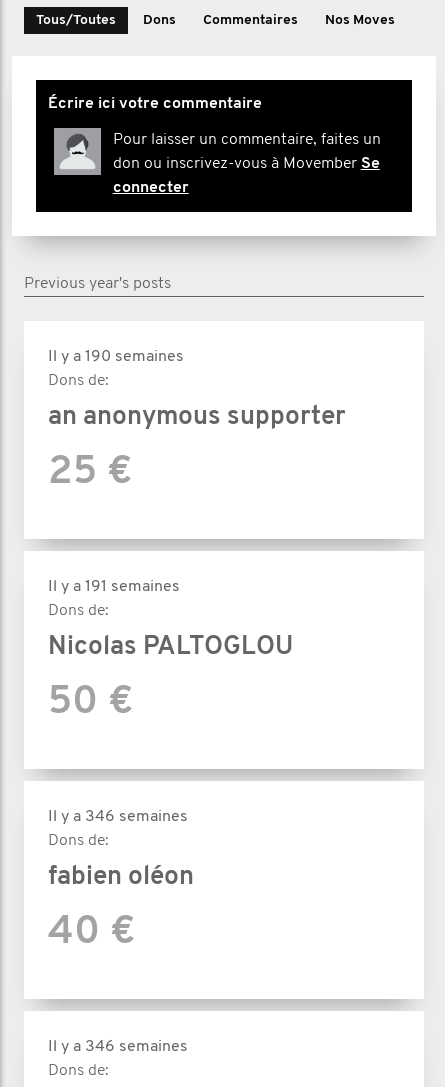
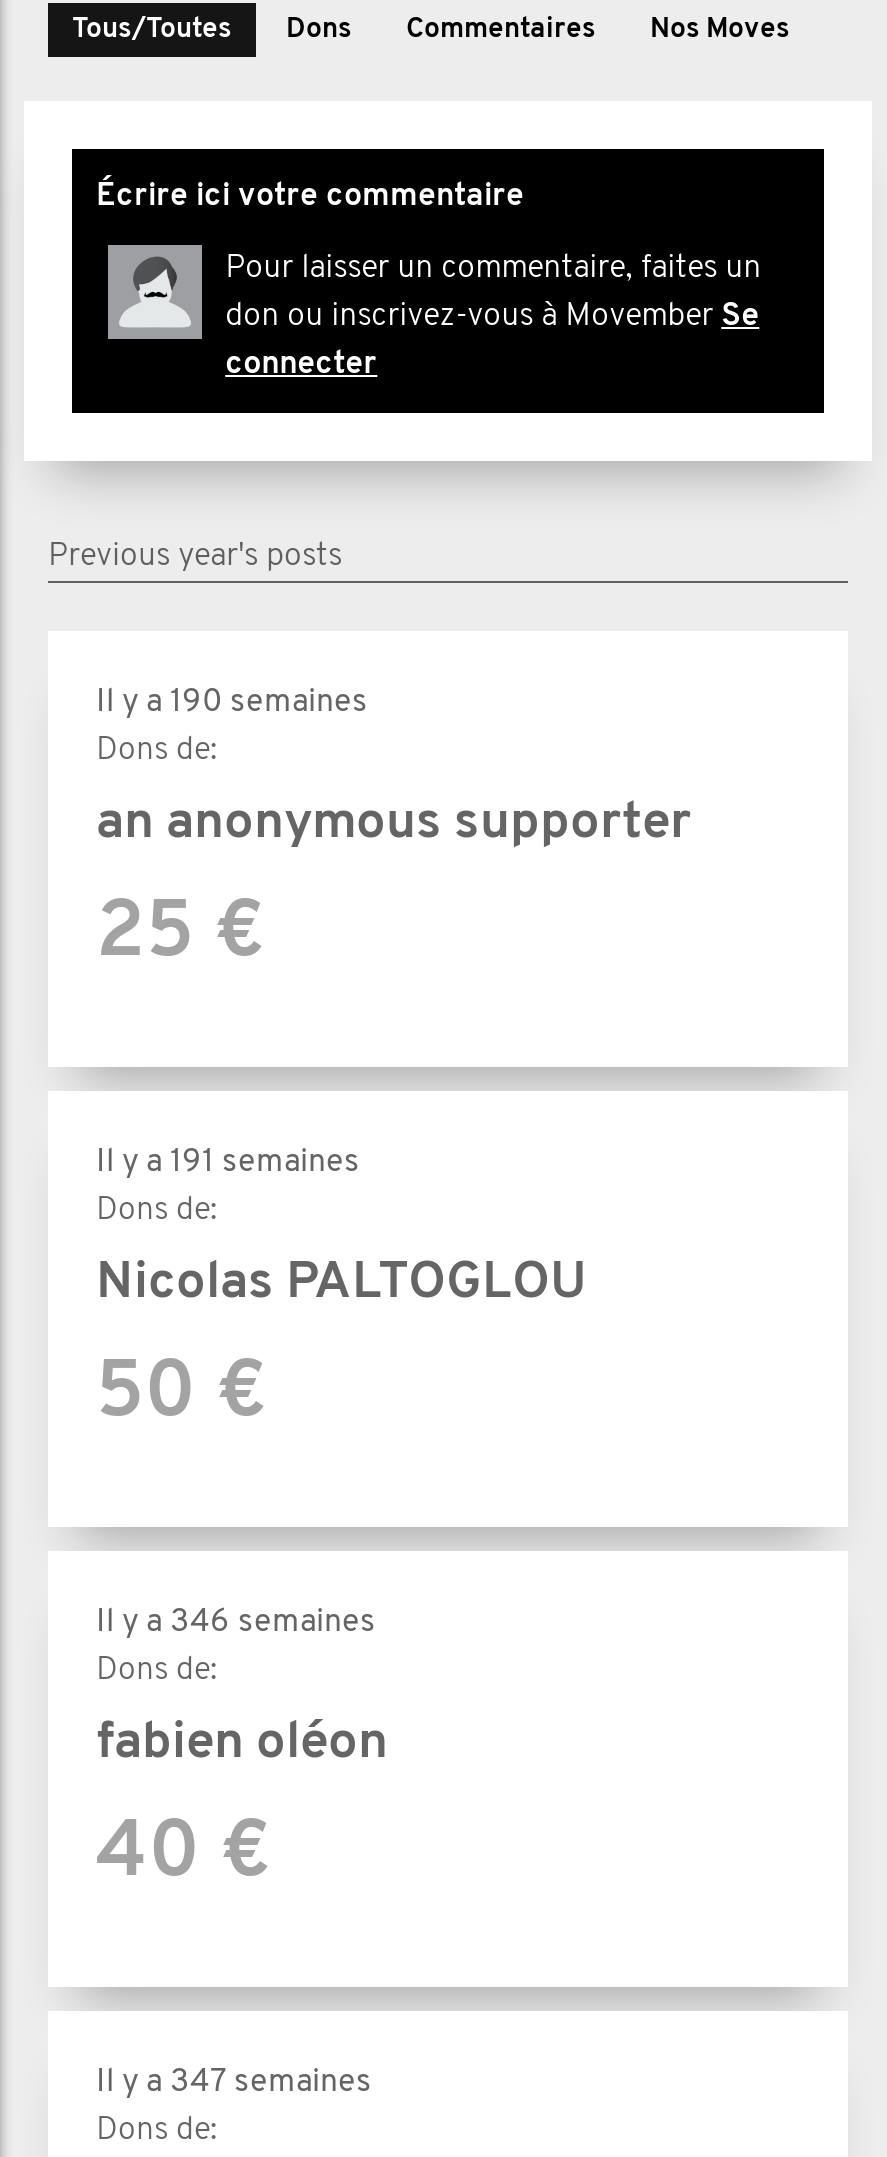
[48,1039,188,1055] Il y a 346 semaines -> [96,2067,372,2099] Il y a 347 semaines

